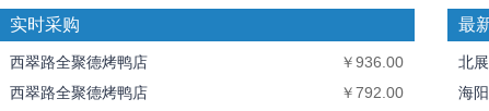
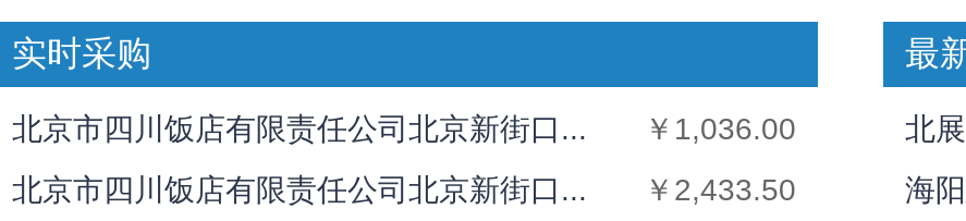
[10,53,404,71] 西翠路全聚德烤鸭店 | ￥936.00 -> [12,111,796,146] 北京市四川饭店有限责任公司北京新街口... | ￥1,036.00
[10,84,404,101] 西翠路全聚德烤鸭店 | ￥792.00 -> [12,172,796,207] 北京市四川饭店有限责任公司北京新街口... | ￥2,433.50

